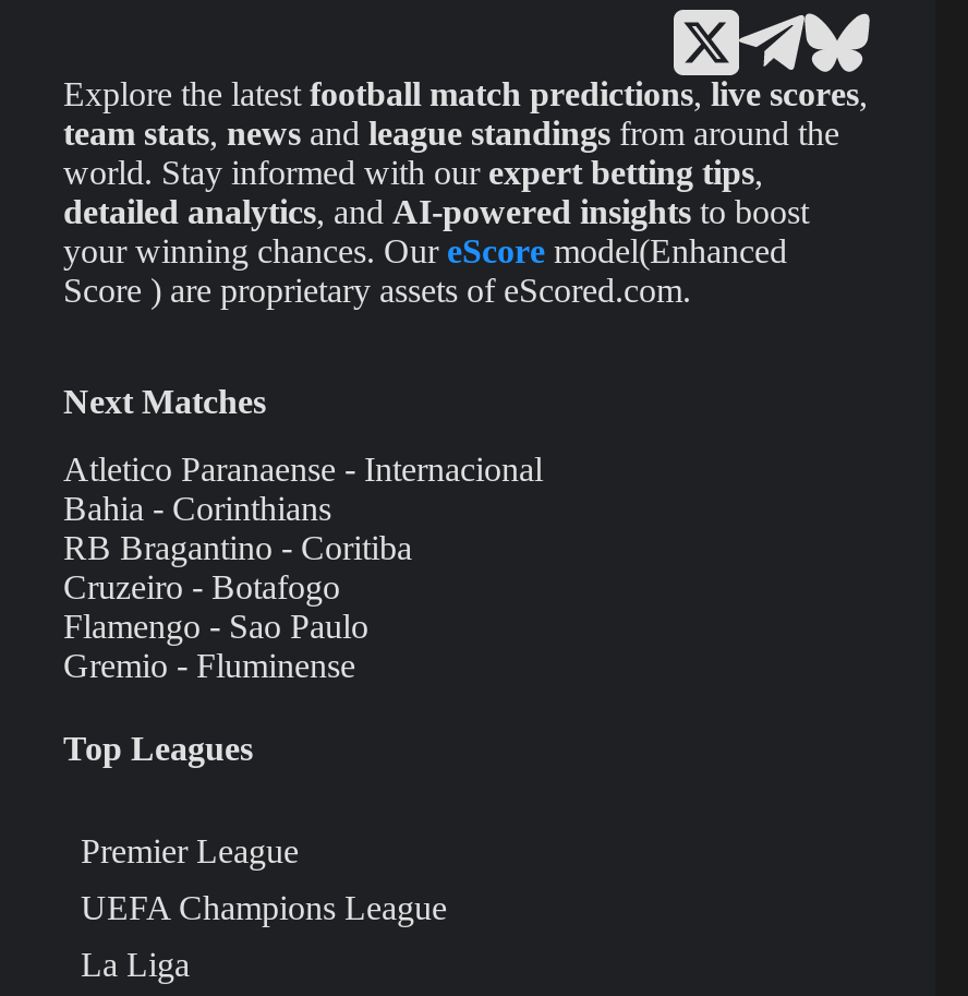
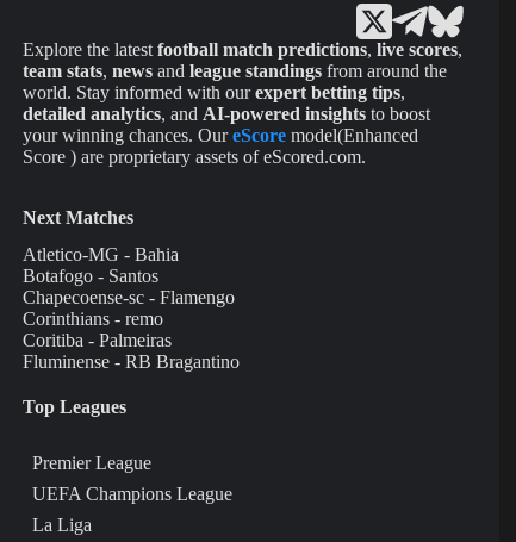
[63,450,543,683] Atletico Paranaense - Internacional | Bahia - Corinthians | RB Bragantino - Coritiba | Cruzeiro - Botafogo | Flamengo - Sao Paulo | Gremio - Fluminense -> [23,244,240,371] Atletico-MG - Bahia | Botafogo - Santos | Chapecoense-sc - Flamengo | Corinthians - remo | Coritiba - Palmeiras | Fluminense - RB Bragantino

